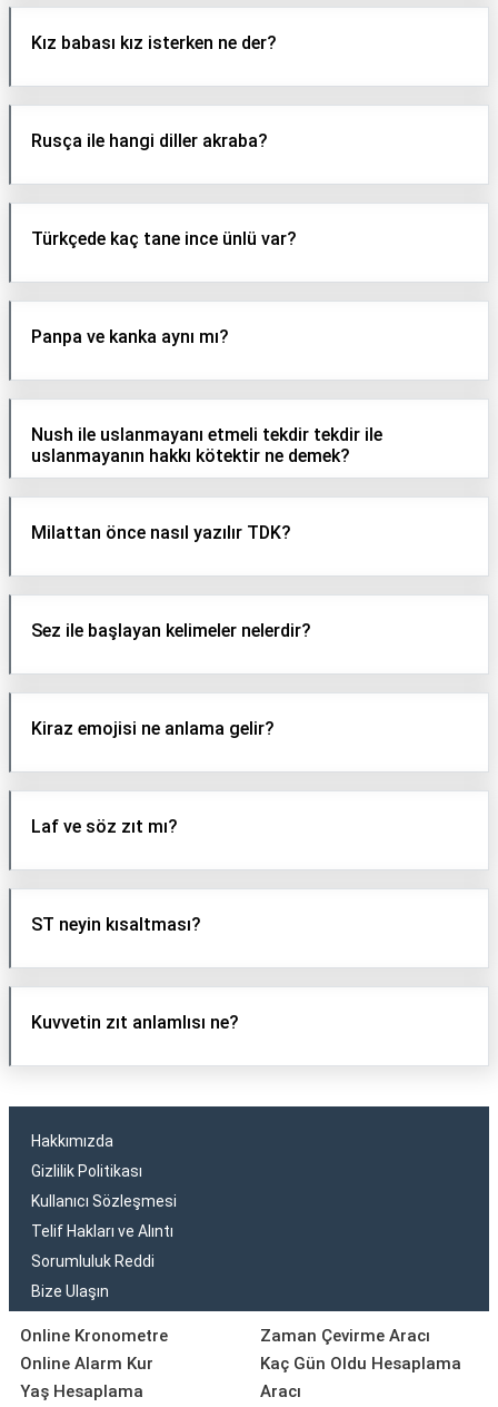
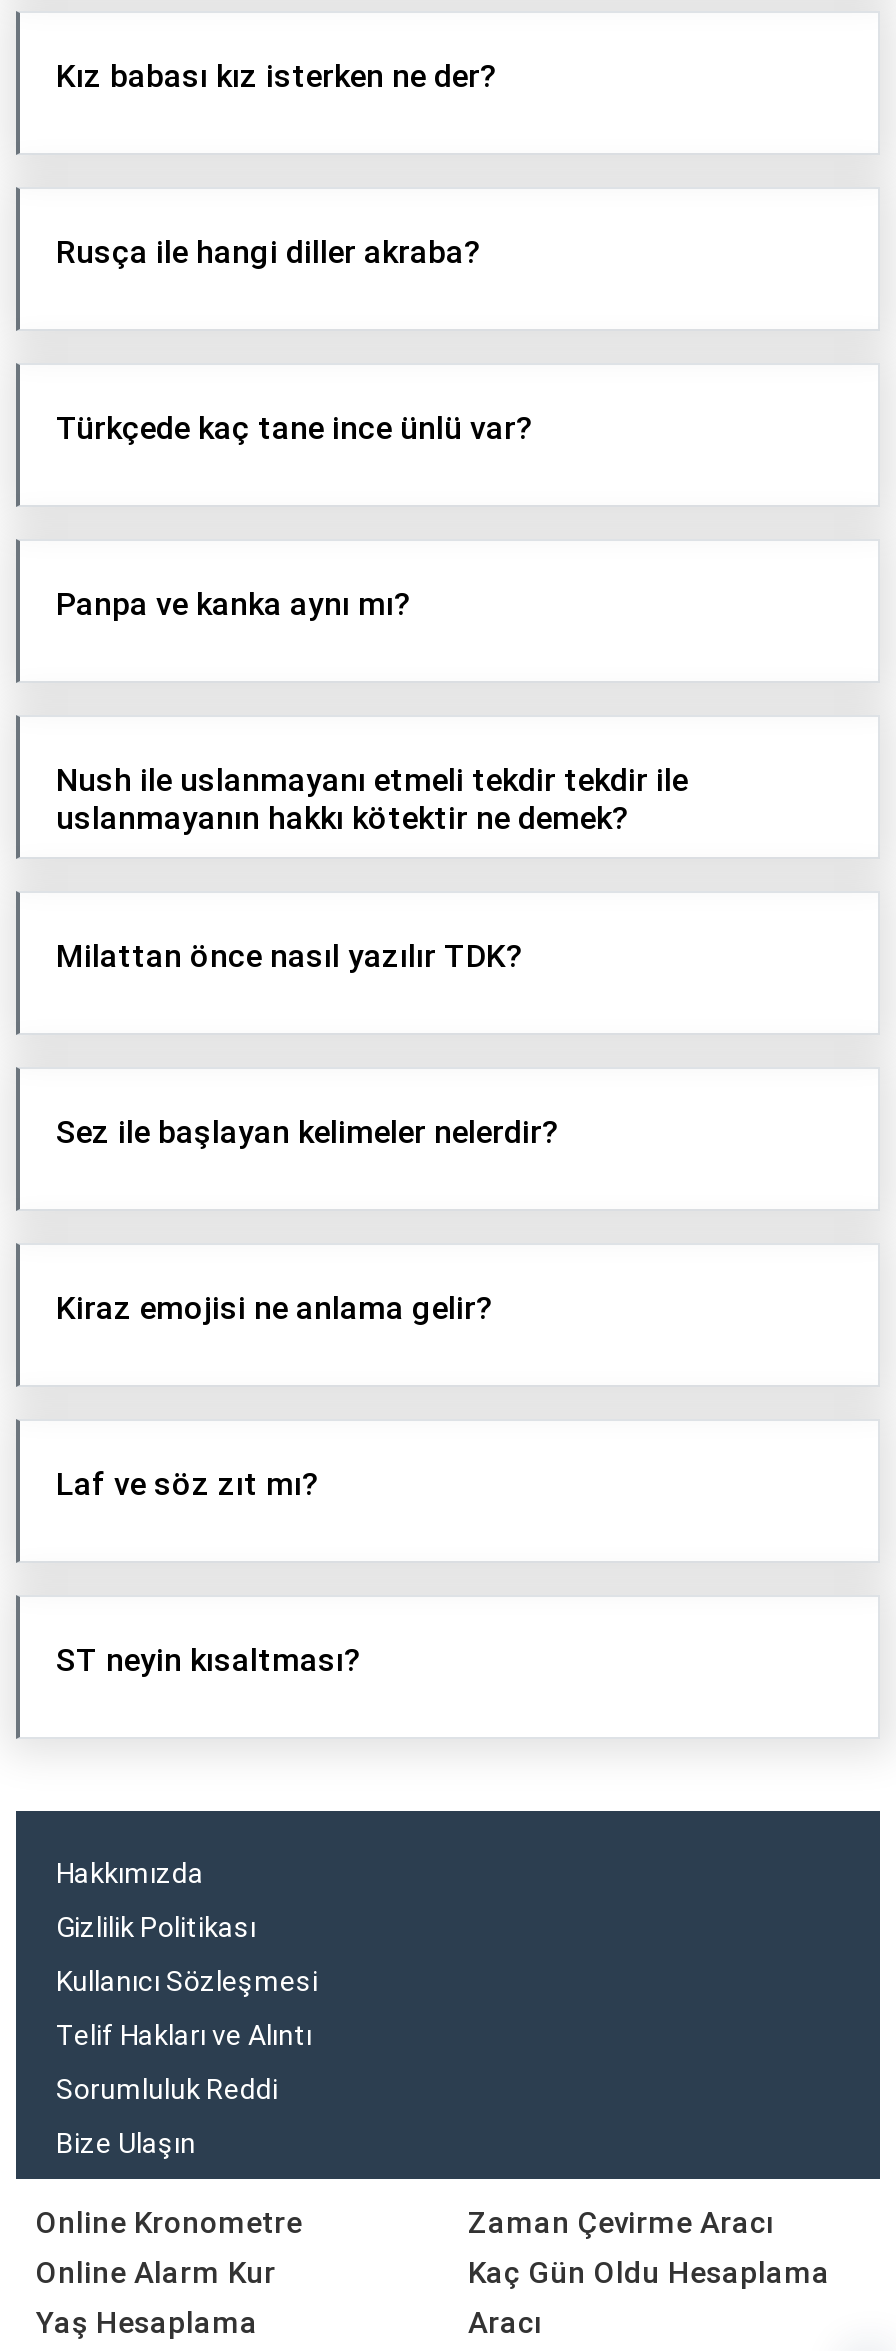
[31,1012,239,1034] Kuvvetin zıt anlamlısı ne? -> none

